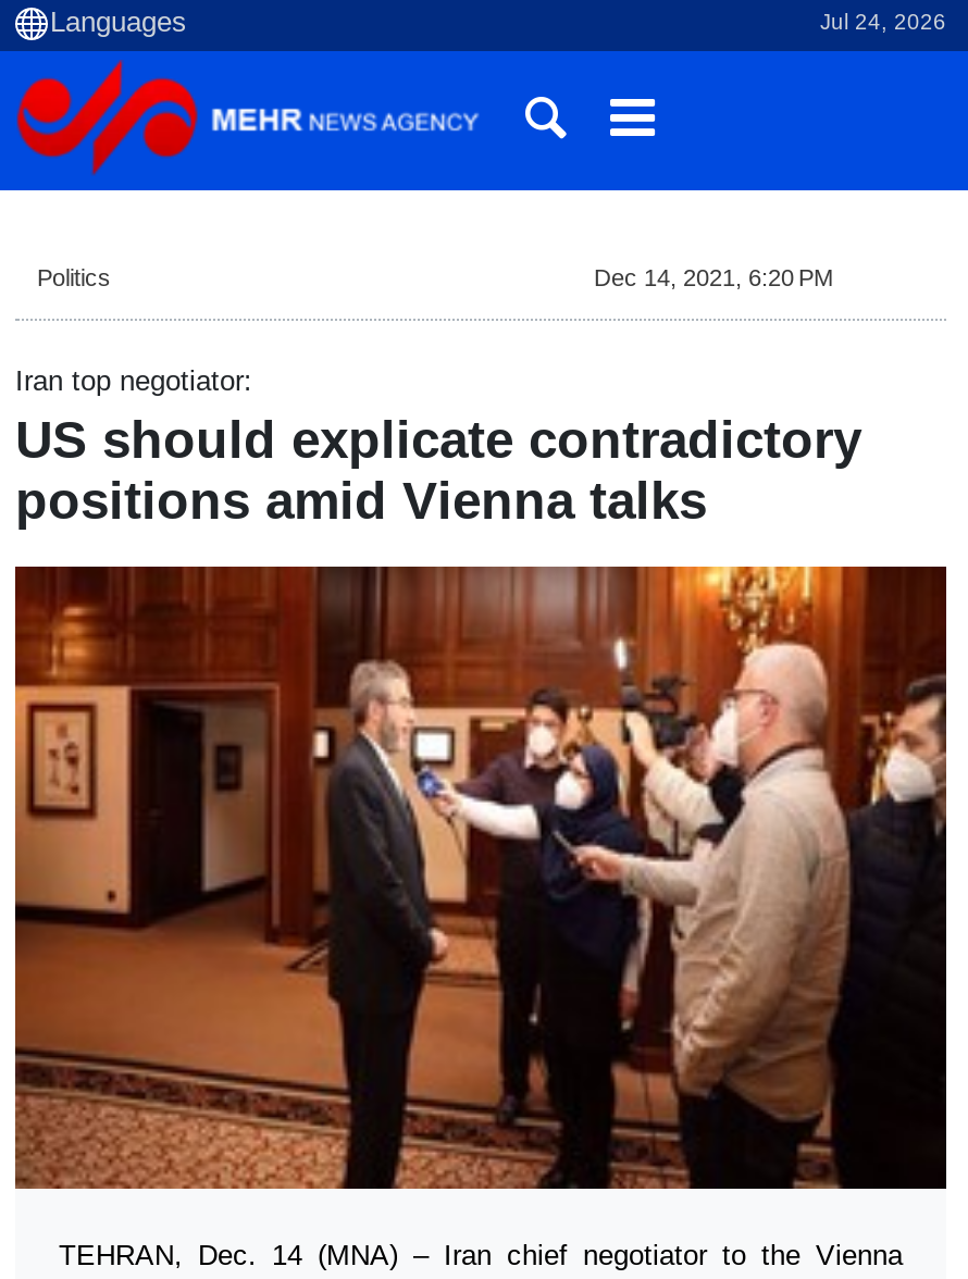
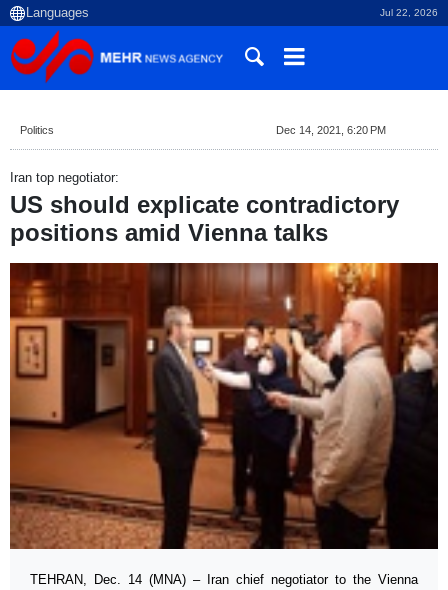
[820,10,946,34] Jul 24, 2026 -> [380,7,438,18] Jul 22, 2026

